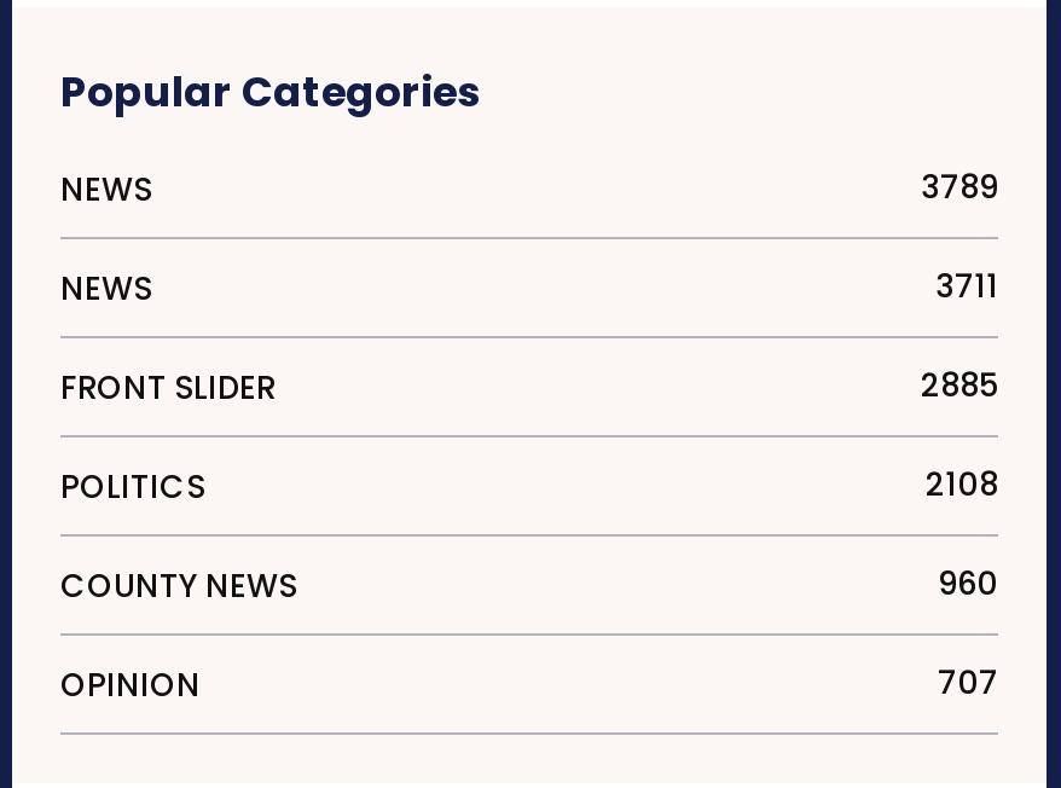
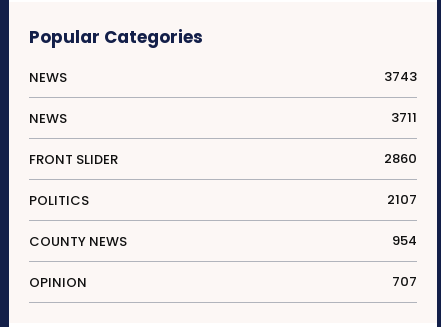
[921,163,998,209] 3789 -> [384,67,417,86] 3743
[921,361,998,407] 2885 -> [384,149,417,168] 2860
[926,460,998,506] 2108 -> [387,190,417,209] 2107
[938,559,998,605] 960 -> [392,231,417,250] 954

